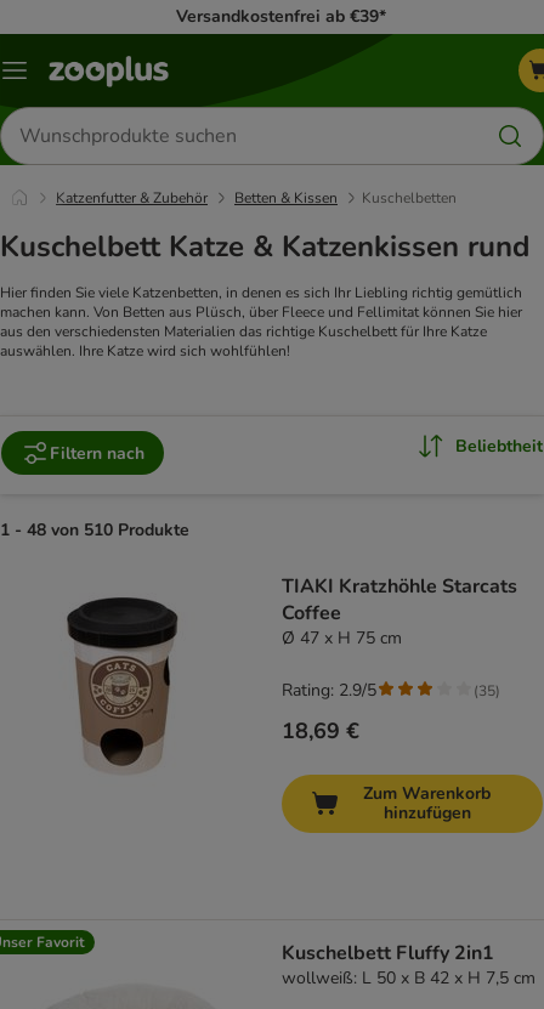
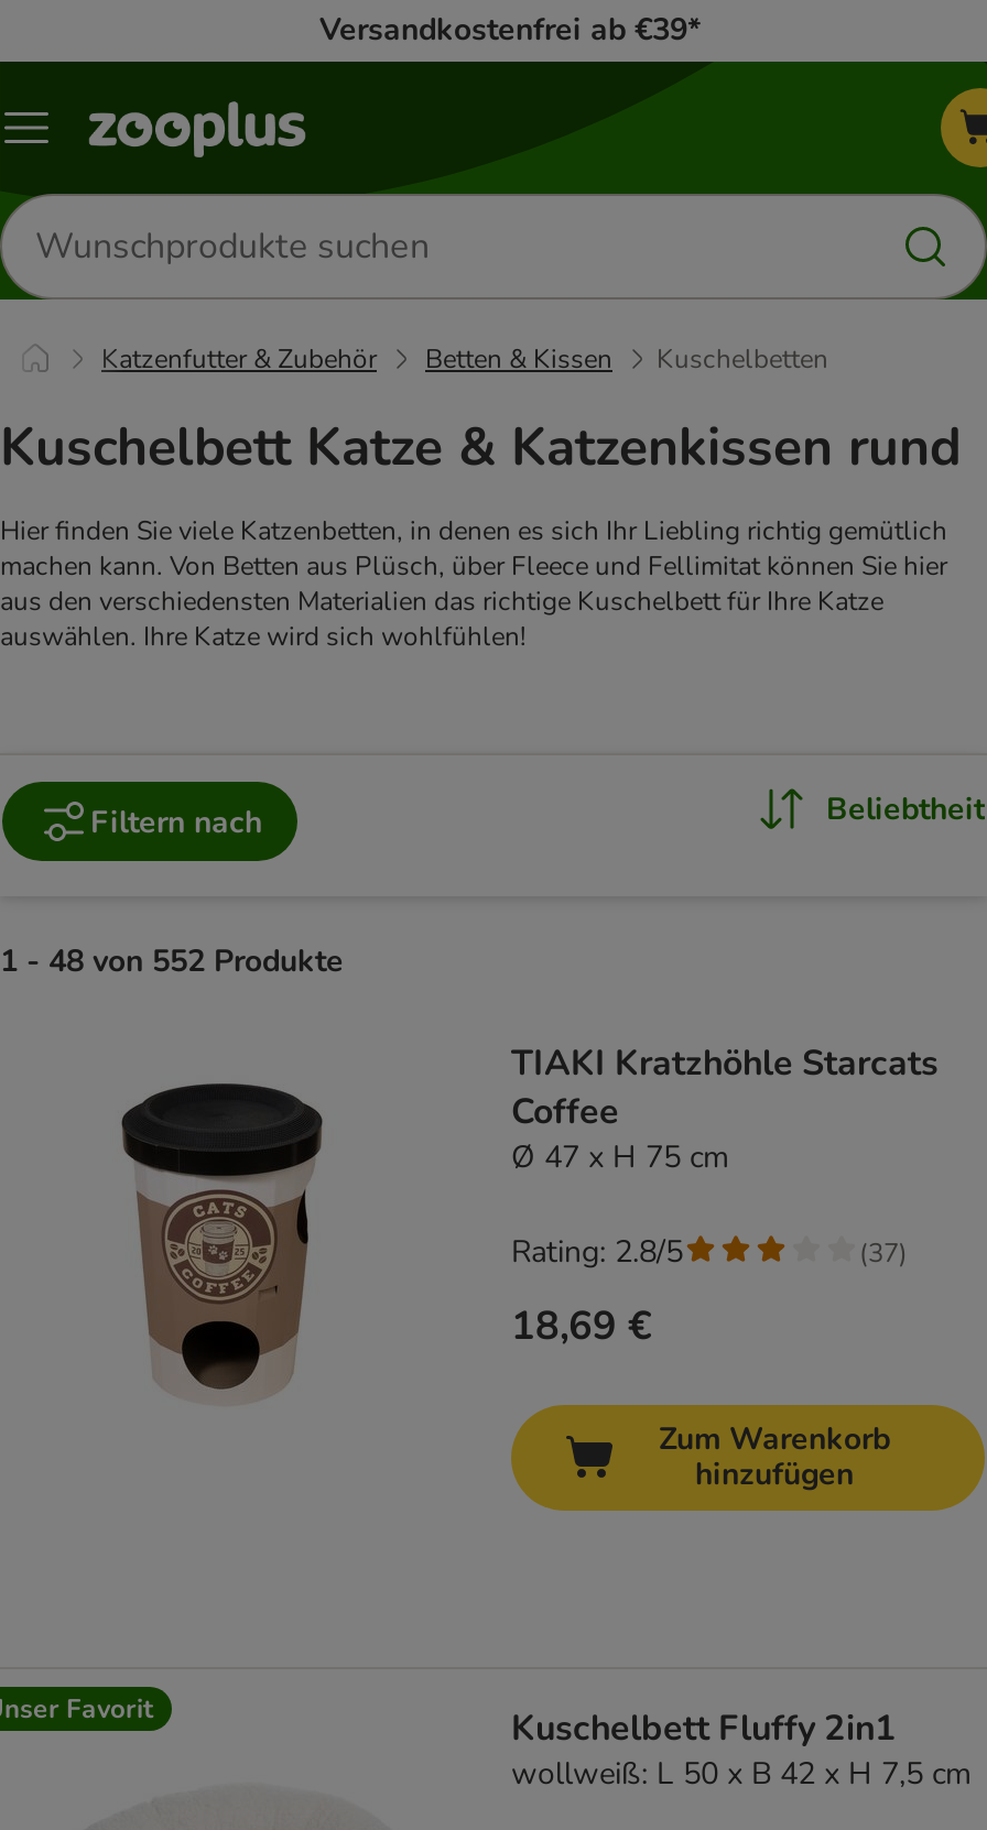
[0,519,189,542] 1 - 48 von 510 Produkte -> [0,941,344,982] 1 - 48 von 552 Produkte
[282,679,376,702] Rating: 2.9/5 -> [511,1231,683,1273] Rating: 2.8/5
[474,681,500,700] (35) -> [859,1235,908,1270] (37)

